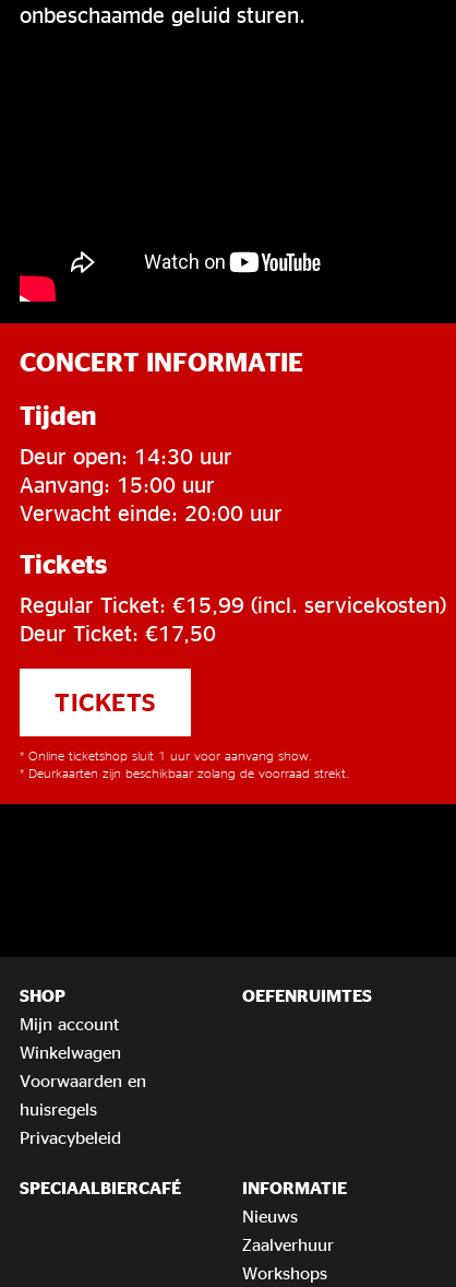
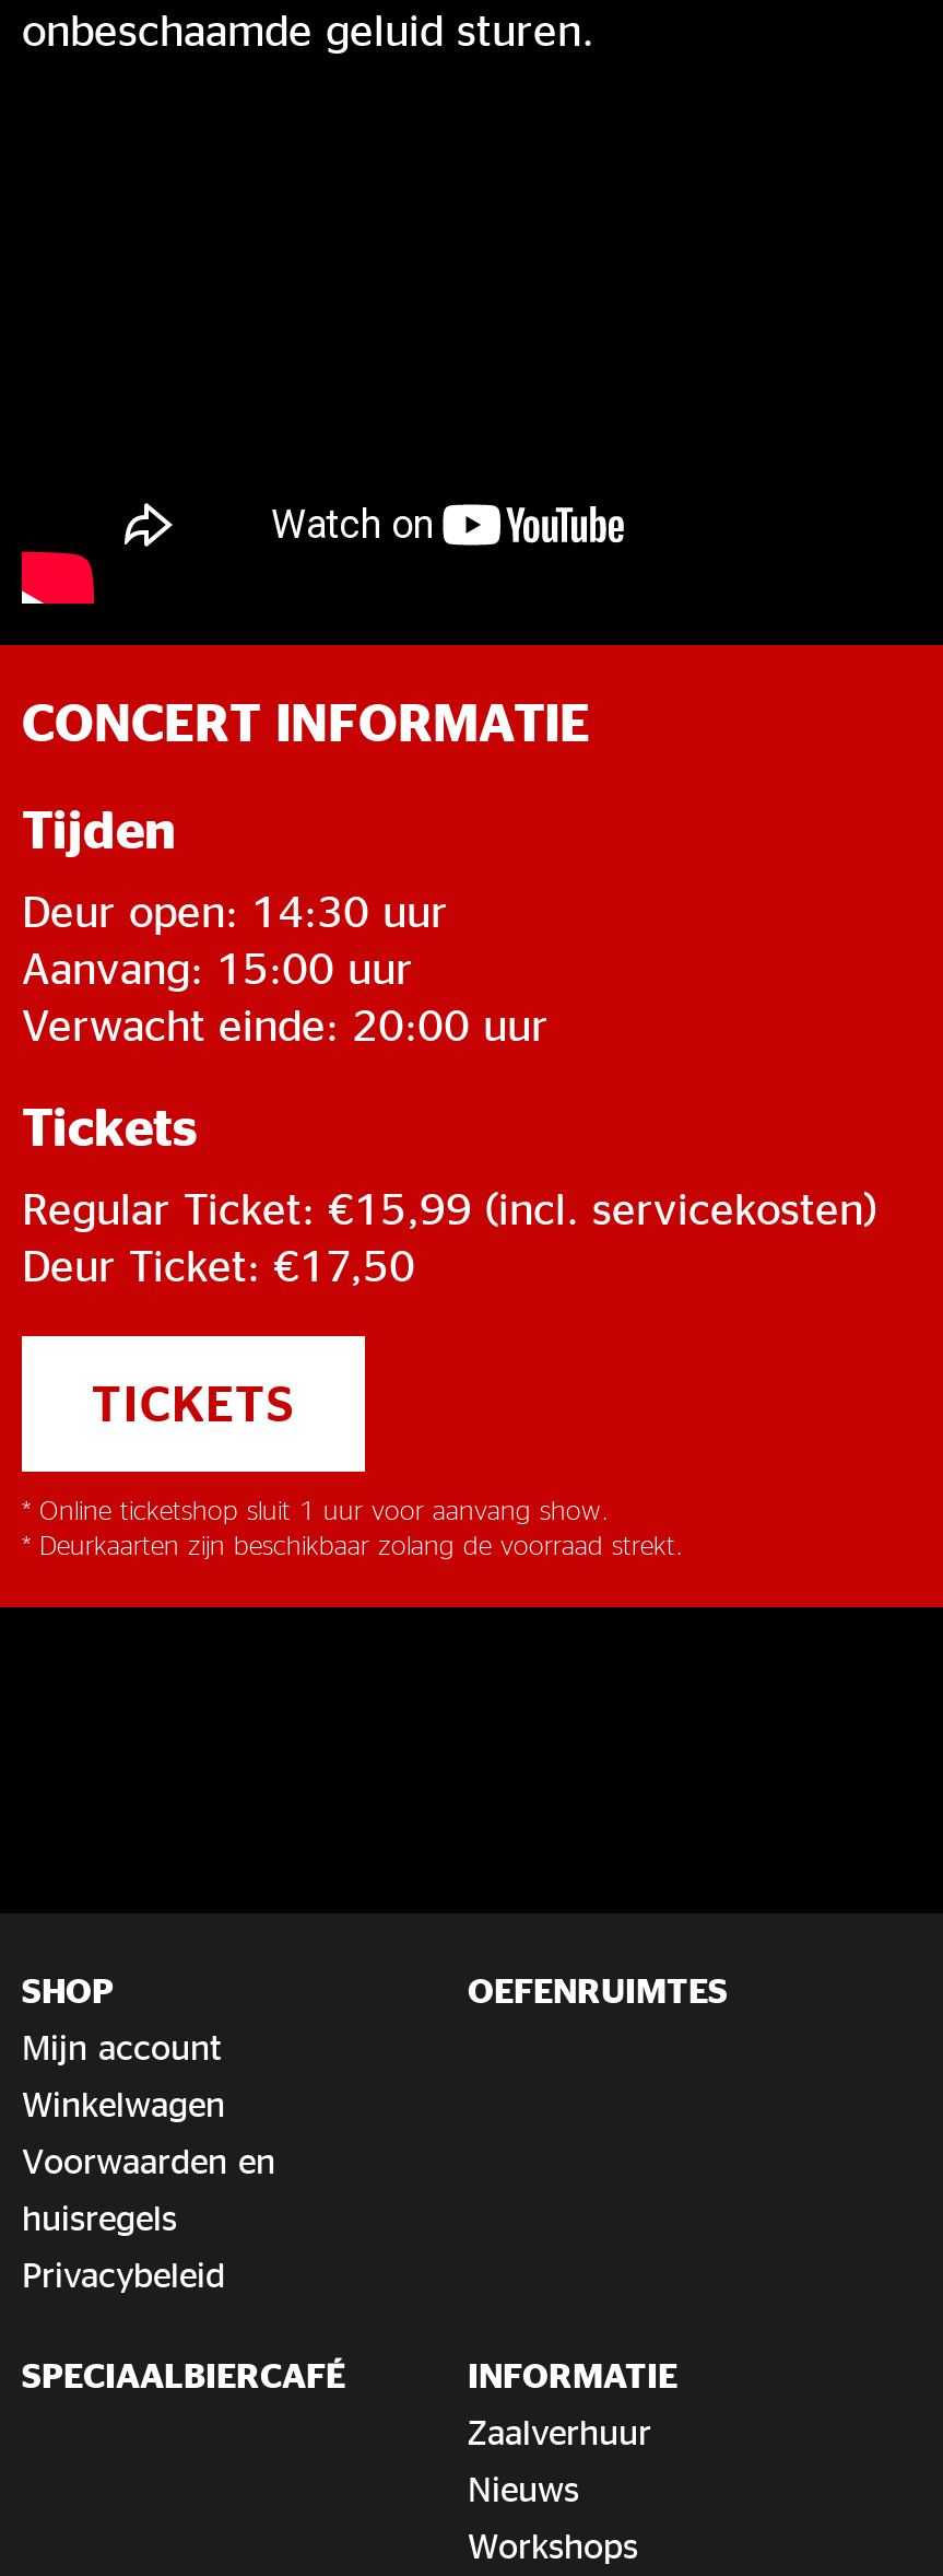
moved [242,1206,298,1225] -> [468,2470,579,2509]: Nieuws
moved [242,1234,334,1254] -> [468,2413,651,2452]: Zaalverhuur

